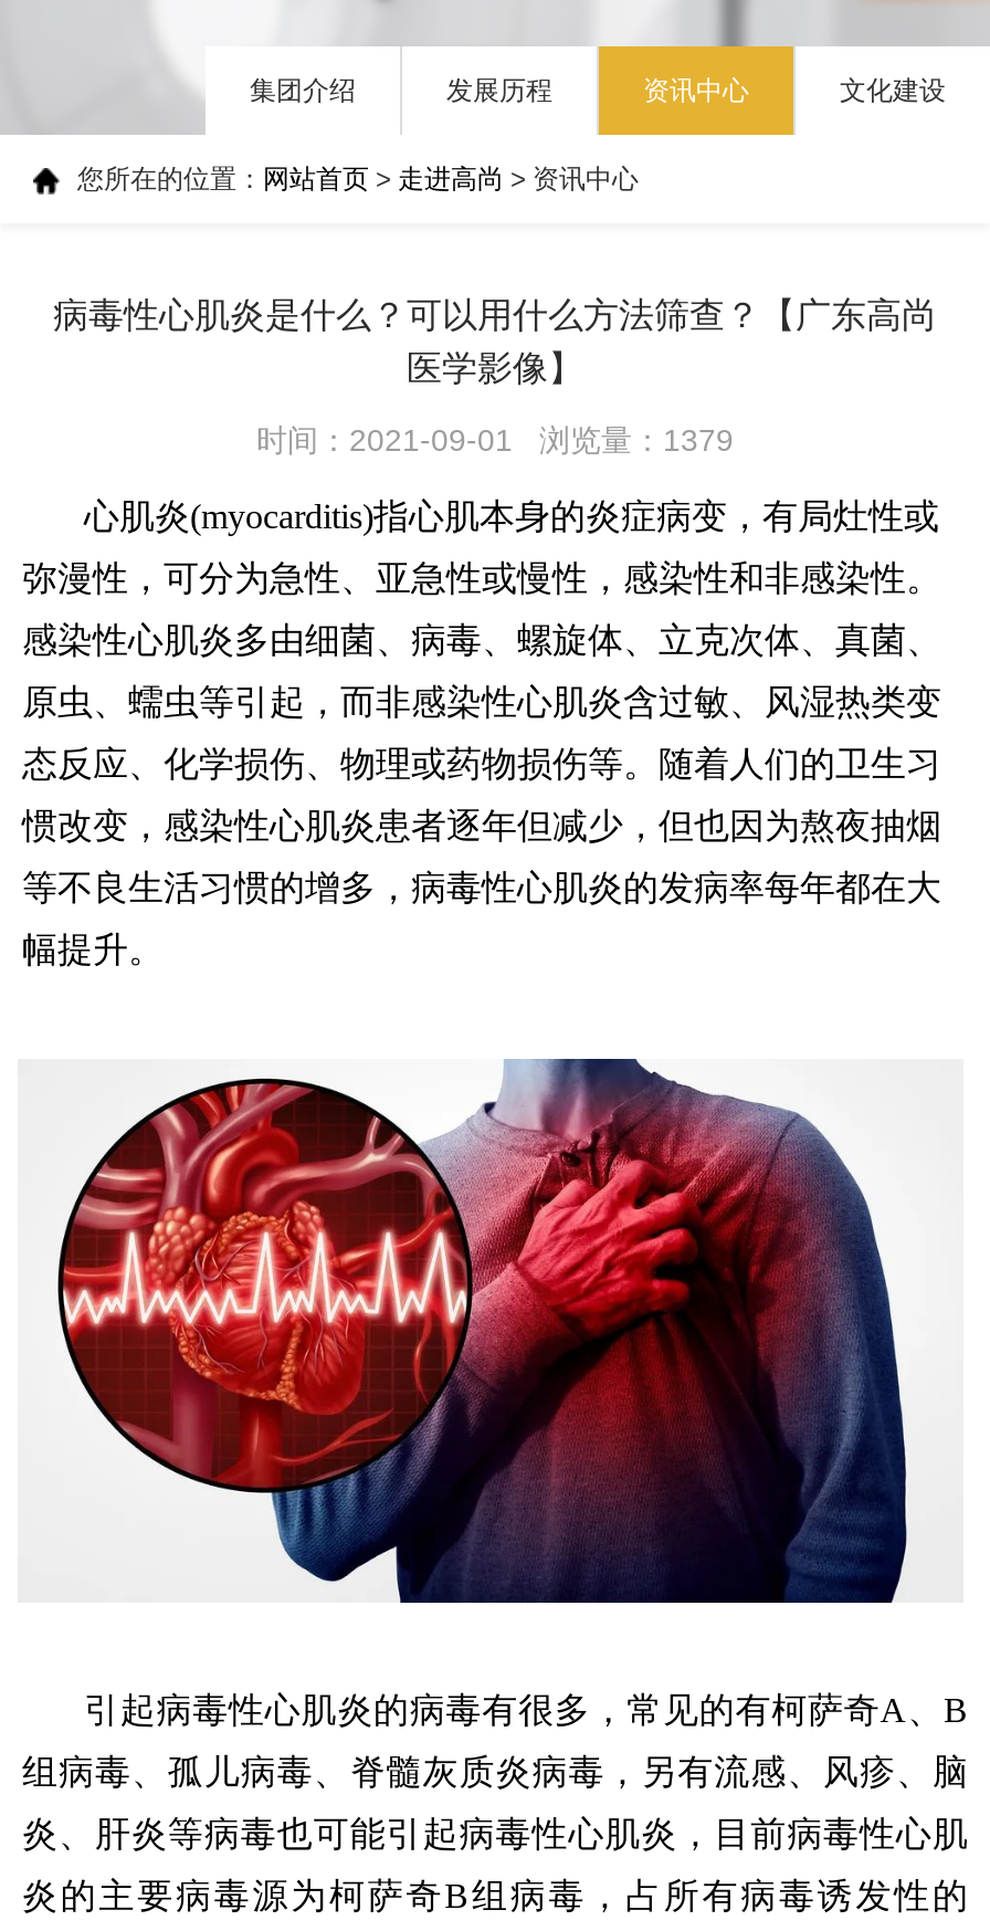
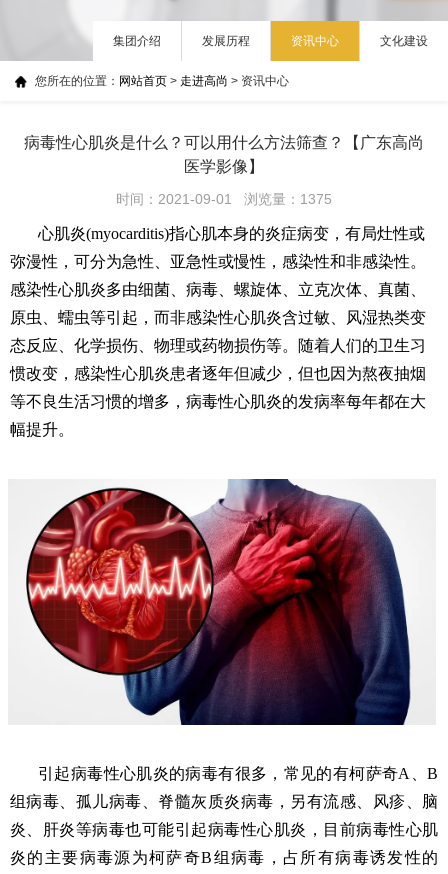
[256,422,734,458] 时间：2021-09-01 浏览量：1379 -> [116,191,332,207] 时间：2021-09-01 浏览量：1375

